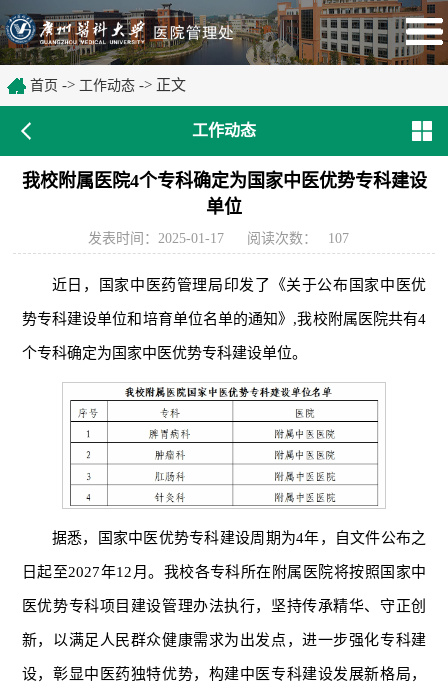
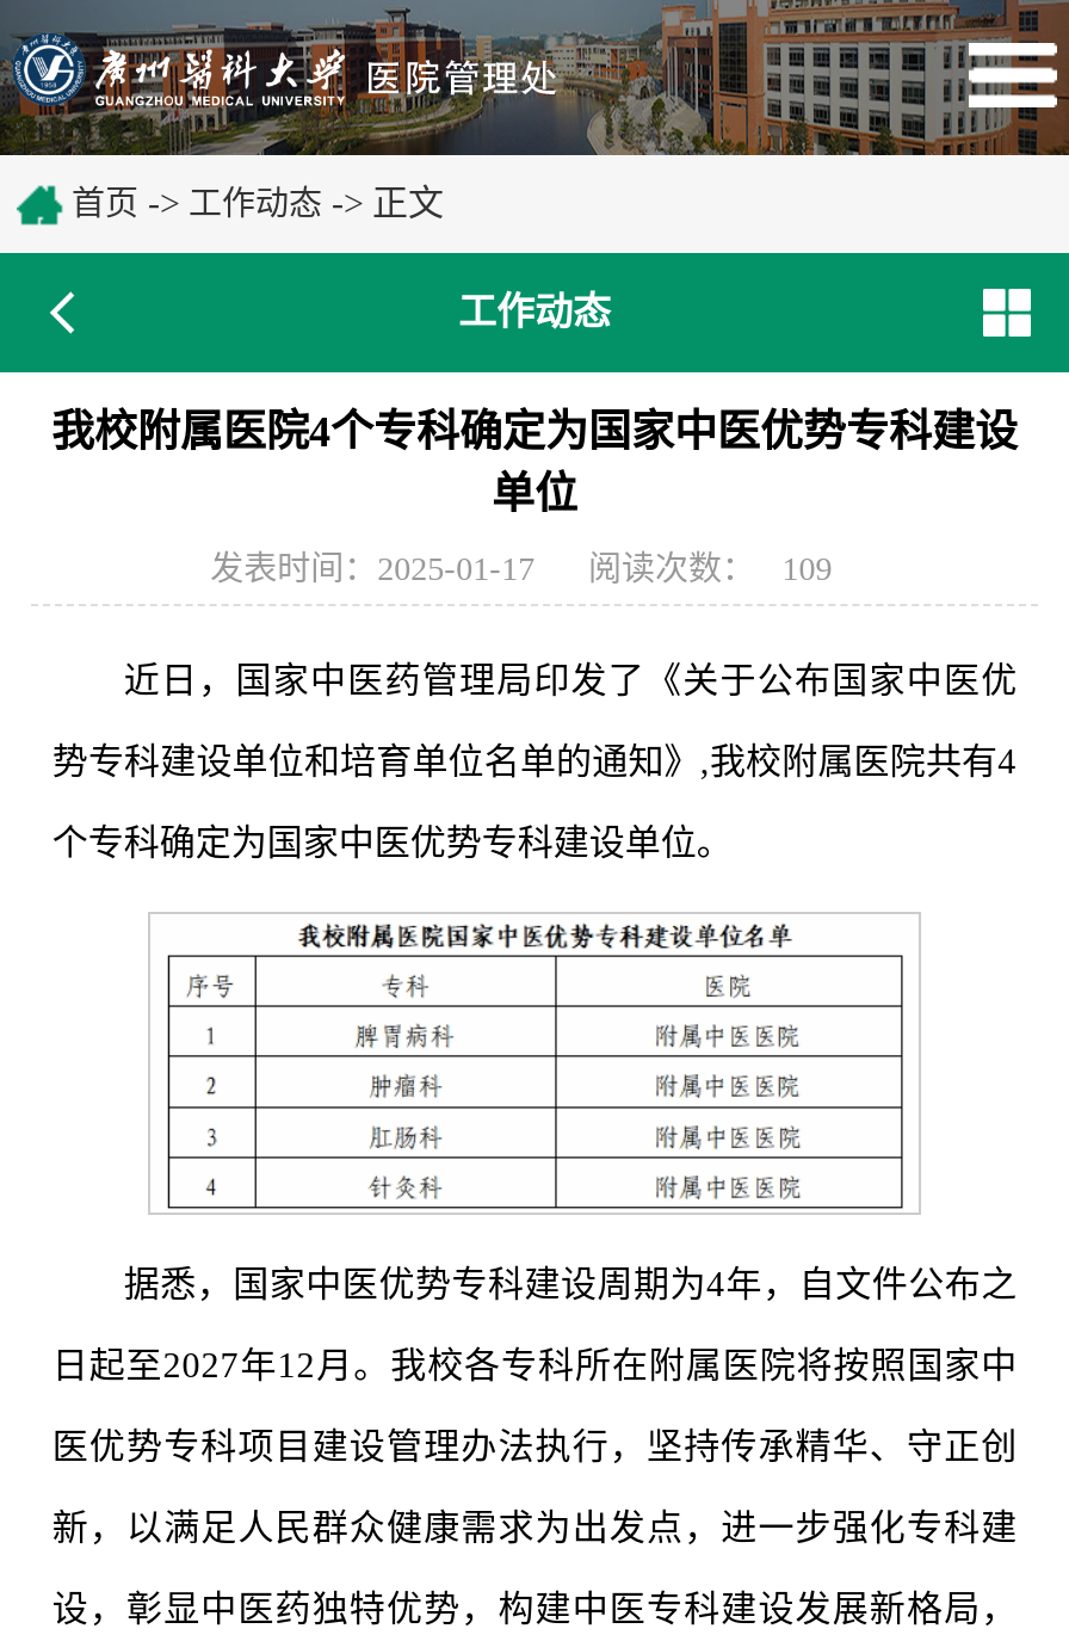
[88,231,349,246] 发表时间：2025-01-17 阅读次数： 107 -> [210,551,832,587] 发表时间：2025-01-17 阅读次数： 109

